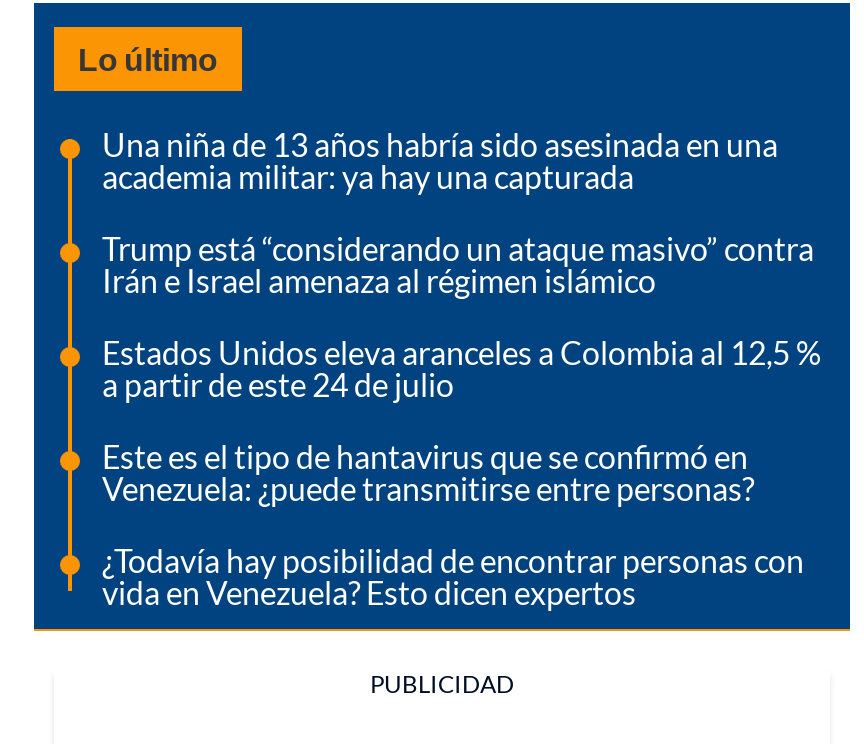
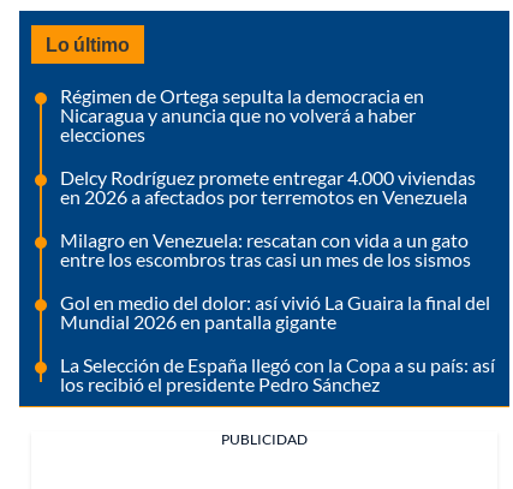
[102,125,778,195] Una niña de 13 años habría sido asesinada en una | academia militar: ya hay una capturada -> [60,84,424,146] Régimen de Ortega sepulta la democracia en | Nicaragua y anuncia que no volverá a haber | elecciones
[102,229,814,299] Trump está “considerando un ataque masivo” contra | Irán e Israel amenaza al régimen islámico -> [60,166,476,208] Delcy Rodríguez promete entregar 4.000 viviendas | en 2026 a afectados por terremotos en Venezuela
[102,333,822,403] Estados Unidos eleva aranceles a Colombia al 12,5 % | a partir de este 24 de julio -> [60,229,471,271] Milagro en Venezuela: rescatan con vida a un gato | entre los escombros tras casi un mes de los sismos
[102,437,754,507] Este es el tipo de hantavirus que se confirmó en | Venezuela: ¿puede transmitirse entre personas? -> [60,291,490,333] Gol en medio del dolor: así vivió La Guaira la final del | Mundial 2026 en pantalla gigante
[102,541,804,611] ¿Todavía hay posibilidad de encontrar personas con | vida en Venezuela? Esto dicen expertos -> [60,353,495,396] La Selección de España llegó con la Copa a su país: así | los recibió el presidente Pedro Sánchez

